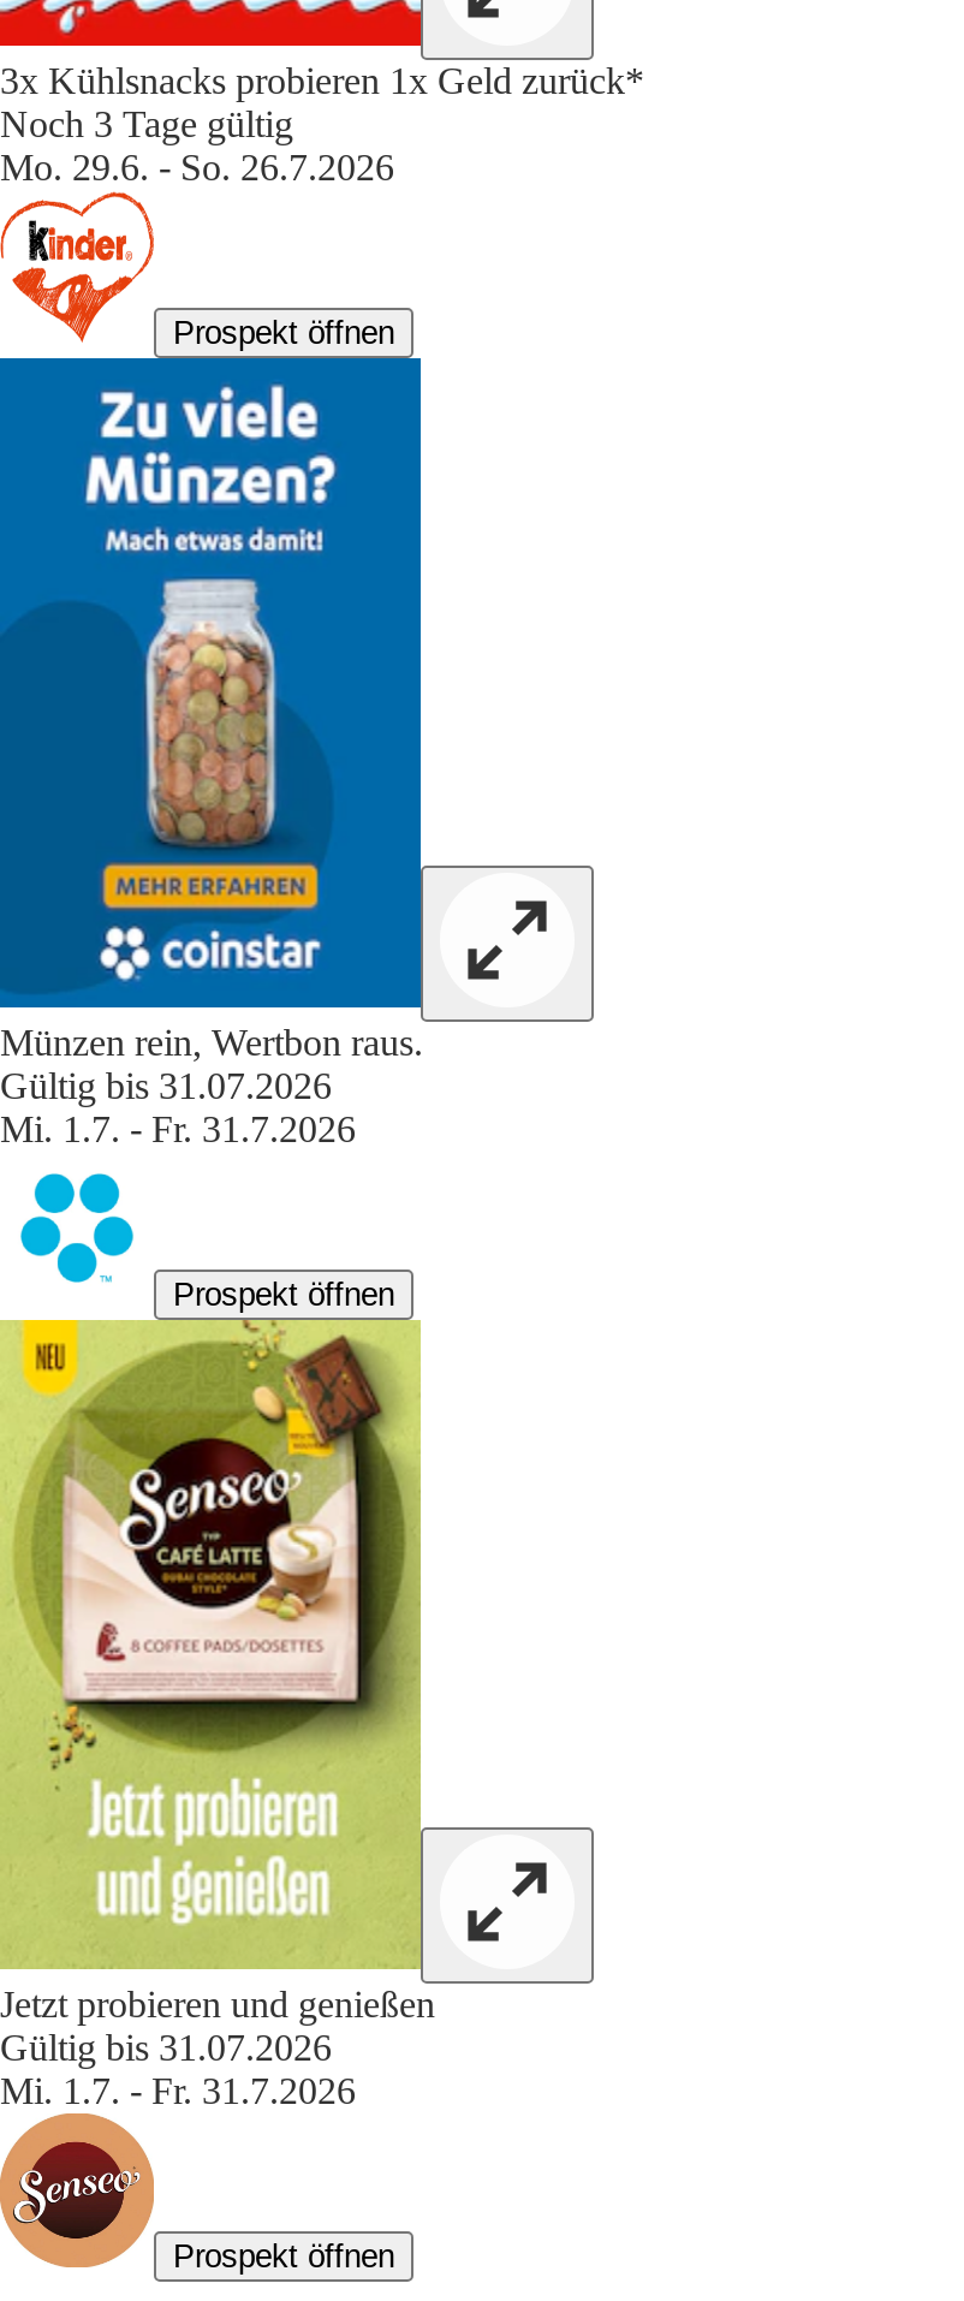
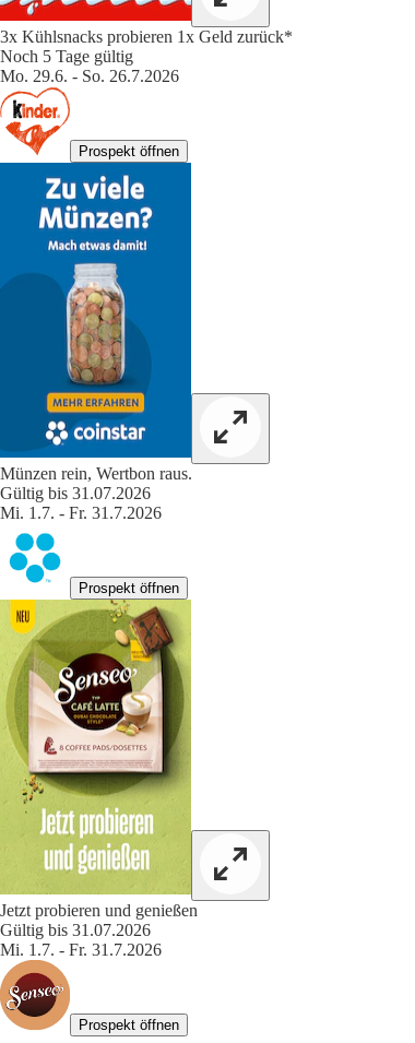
[0,104,293,145] Noch 3 Tage gültig -> [0,47,133,66] Noch 5 Tage gültig

